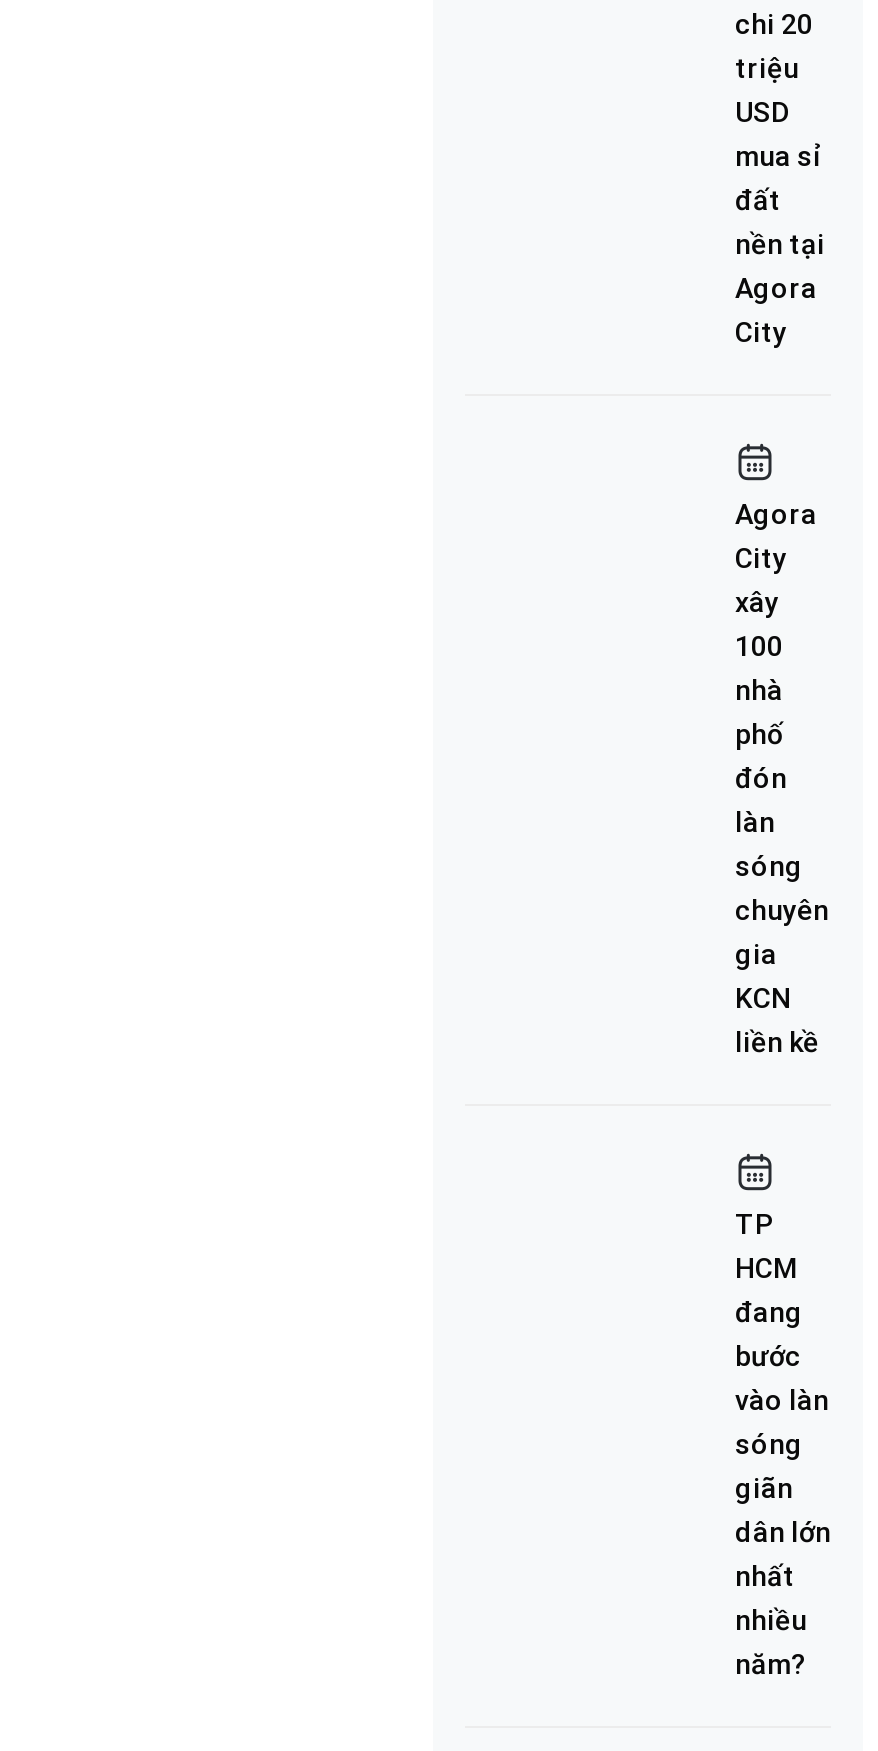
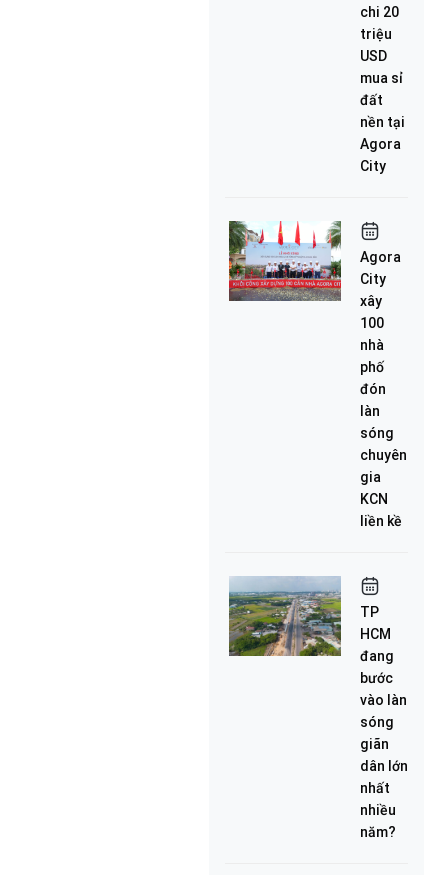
none -> [228,220,342,302] [image]
none -> [228,575,342,657] [image]

